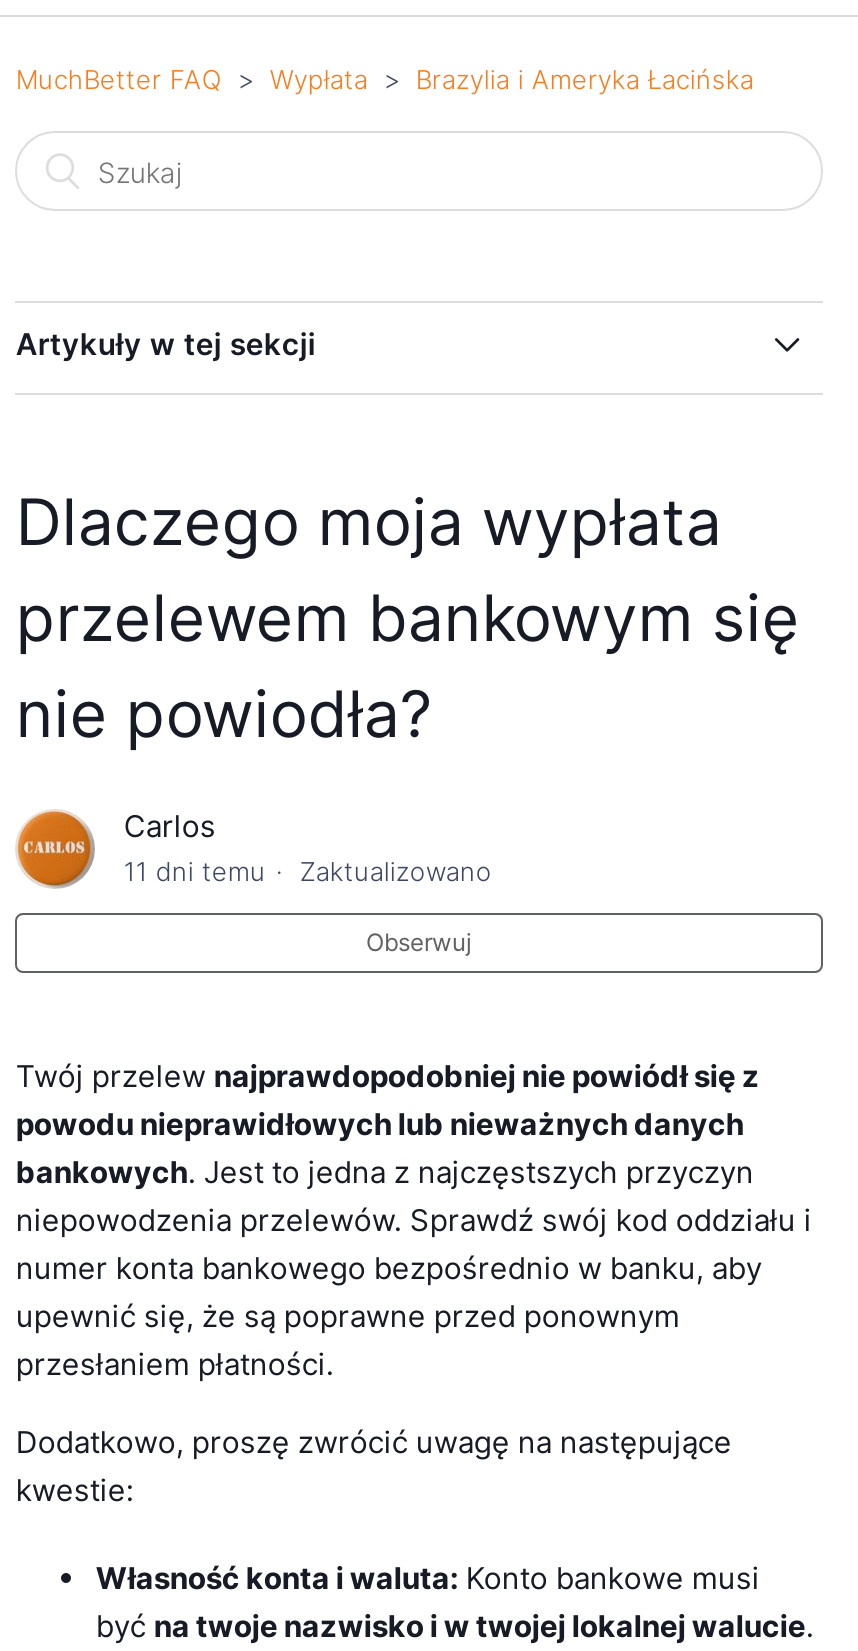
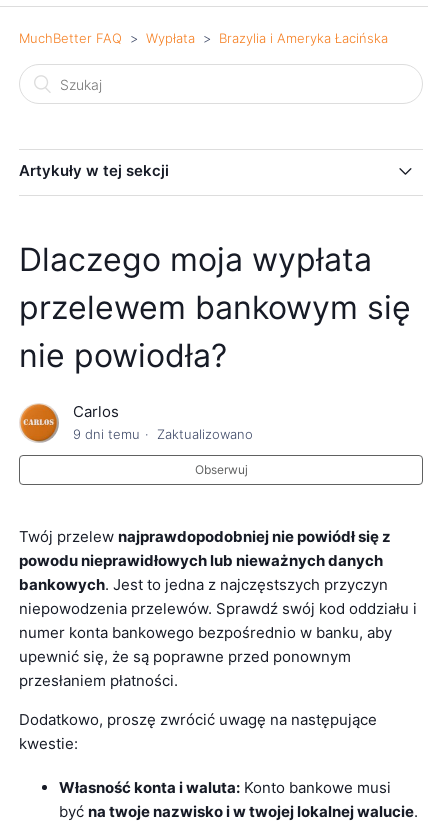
[124,856,492,888] 11 dni temu Zaktualizowano -> [73,426,253,442] 9 dni temu Zaktualizowano

